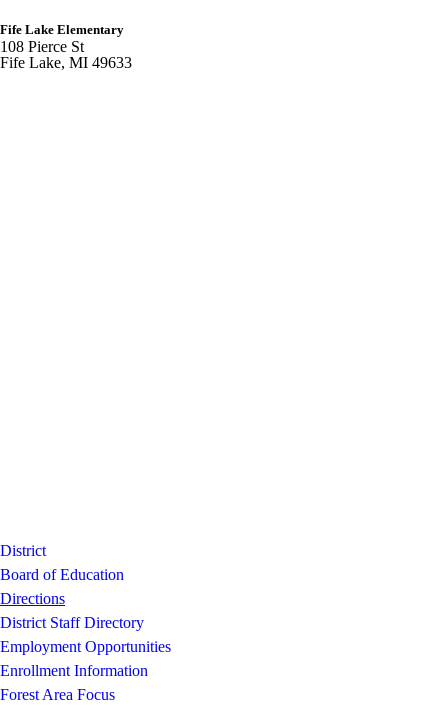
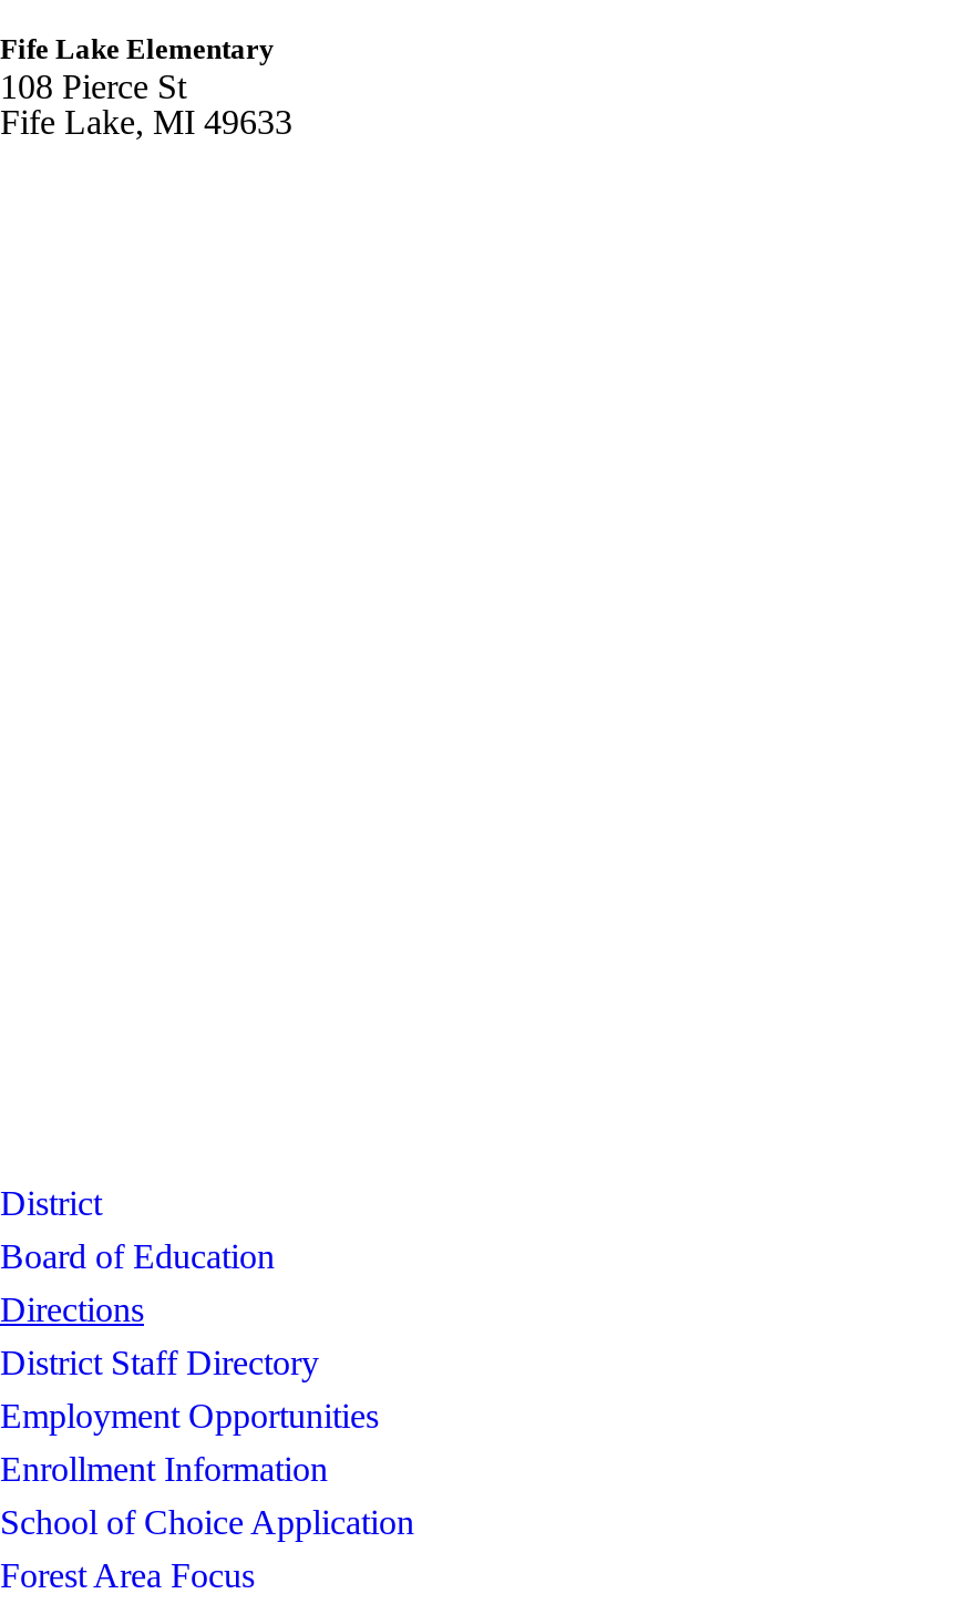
none -> [0,1503,414,1541] School of Choice Application

